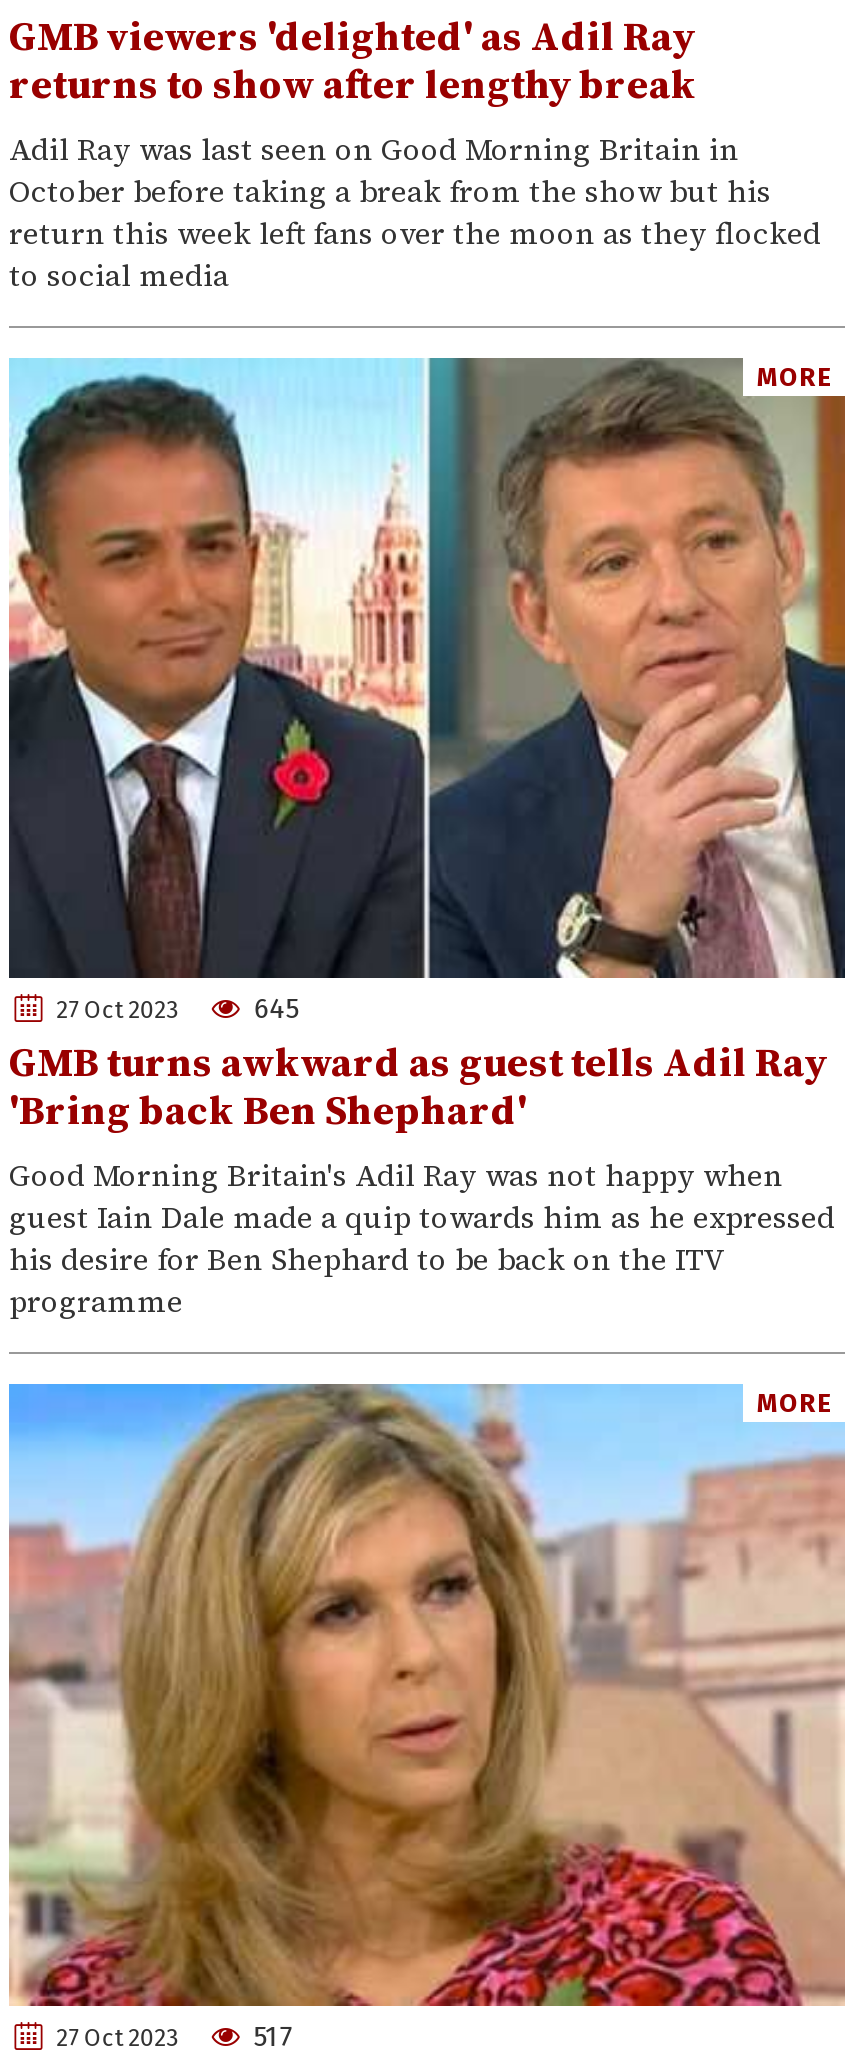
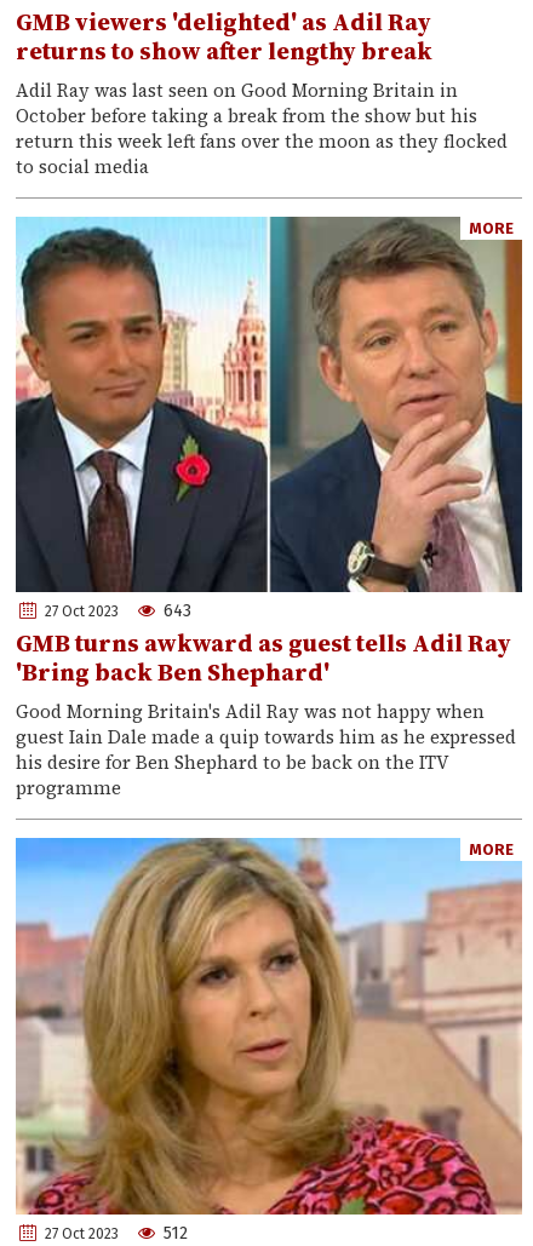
[245,992,299,1026] 645 -> [159,601,192,621] 643
[245,2019,293,2053] 517 -> [159,1222,188,1243] 512

